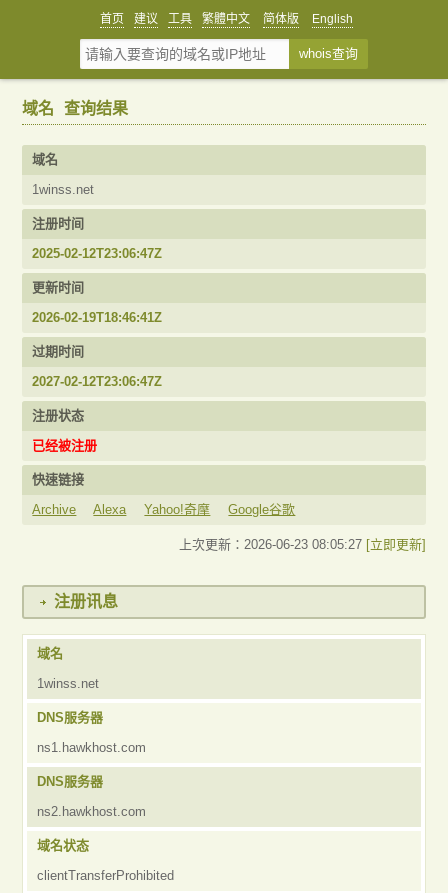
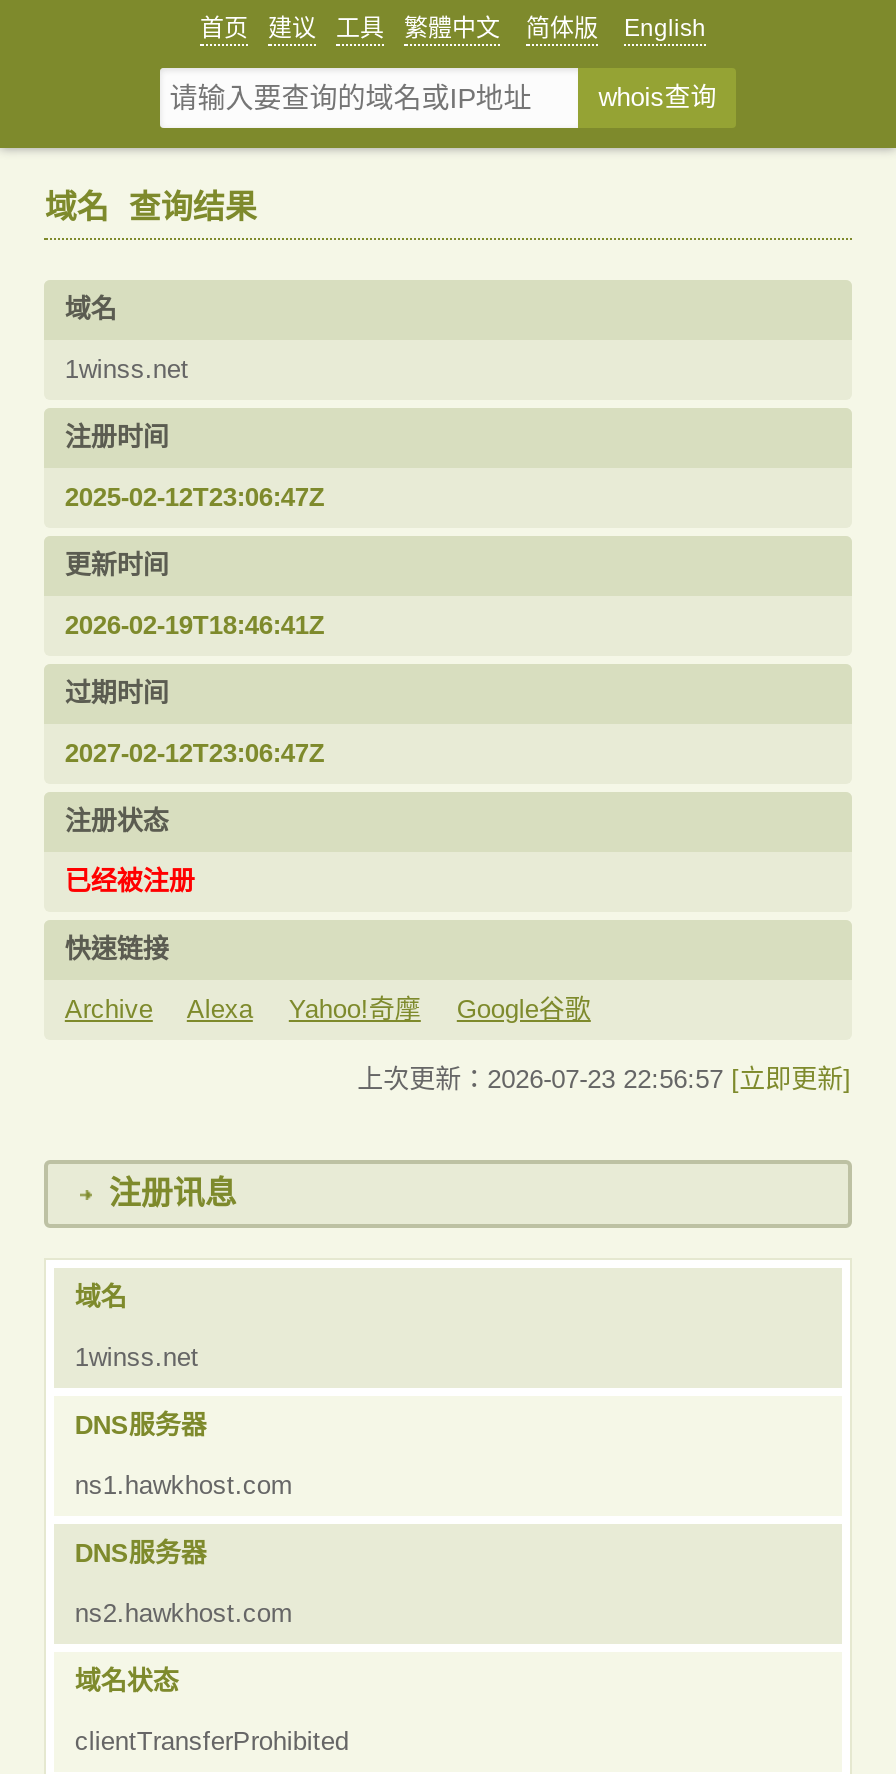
[179,537,426,552] 上次更新：2026-06-23 08:05:27 [立即更新] -> [357,1064,851,1094] 上次更新：2026-07-23 22:56:57 [立即更新]

